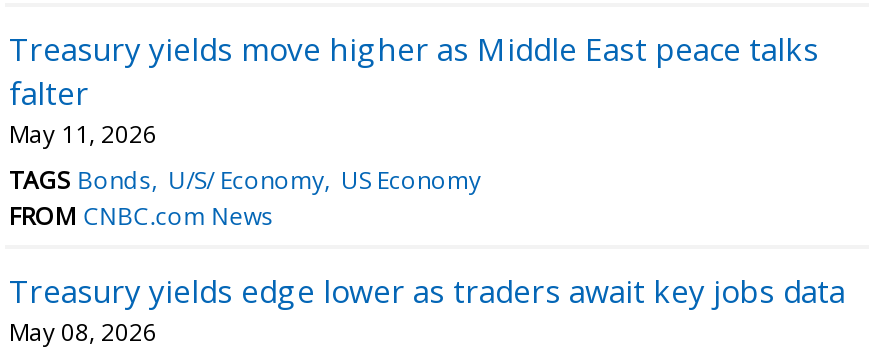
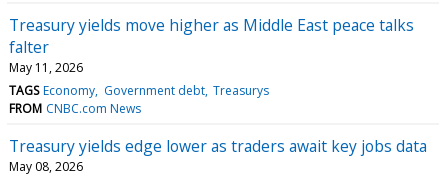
[9,163,481,197] TAGS Bonds U/S/ Economy US Economy -> [9,82,269,99] TAGS Economy Government debt Treasurys

